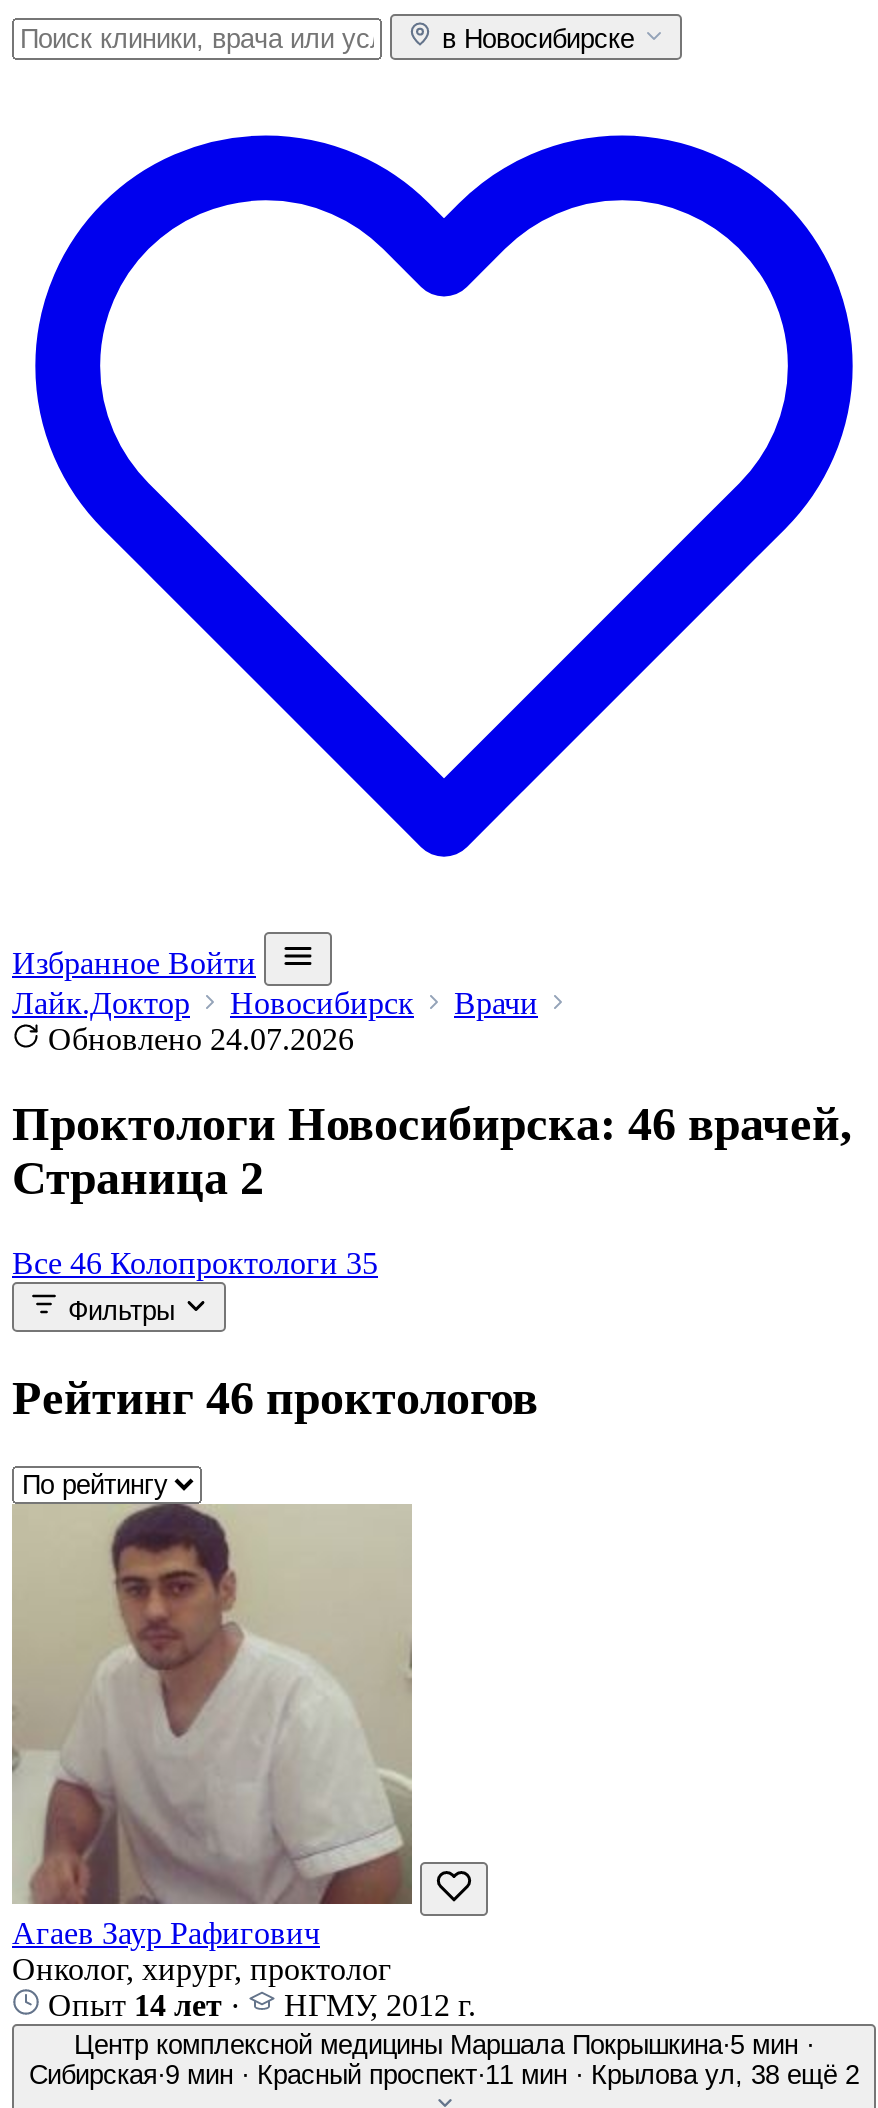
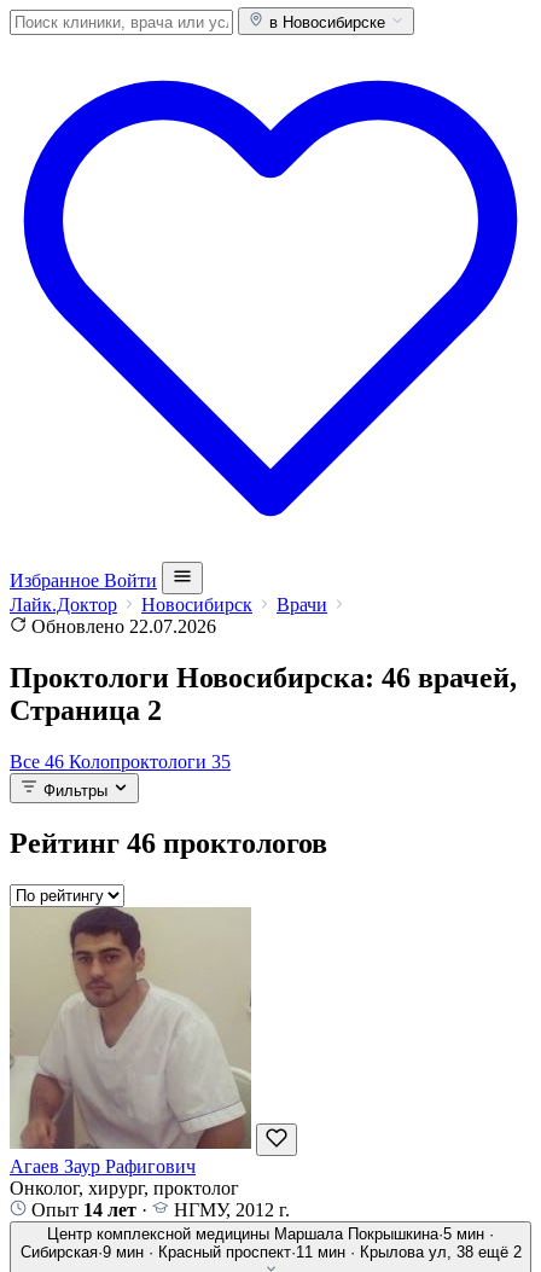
[40,1022,354,1056] Обновлено 24.07.2026 -> [27,616,216,637] Обновлено 22.07.2026

